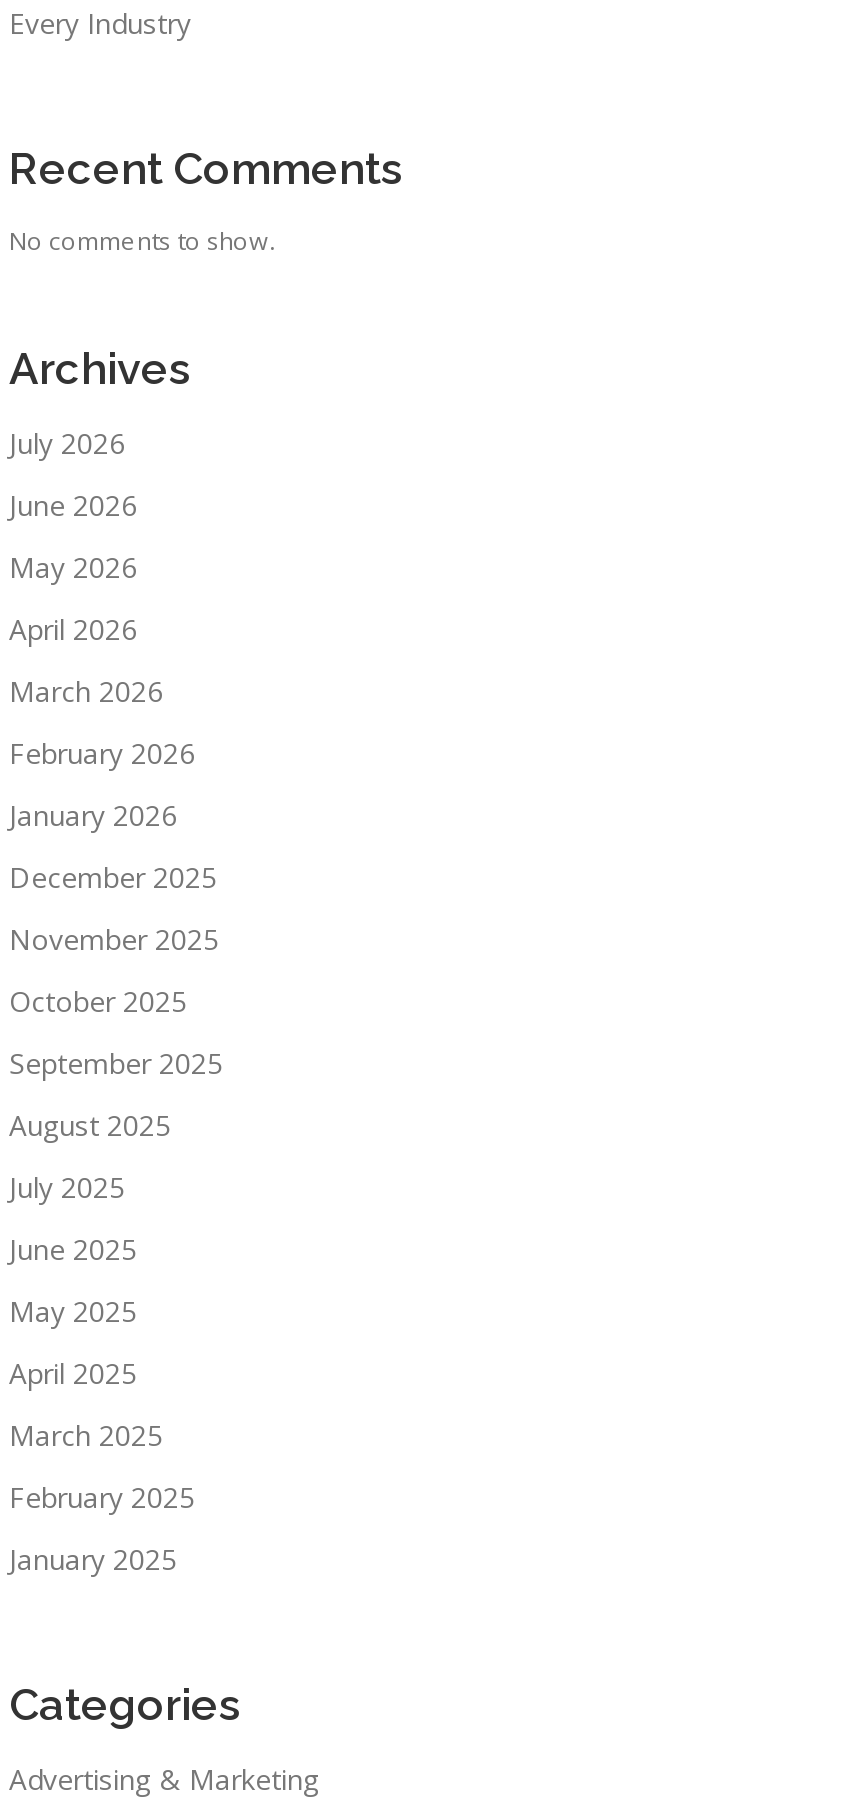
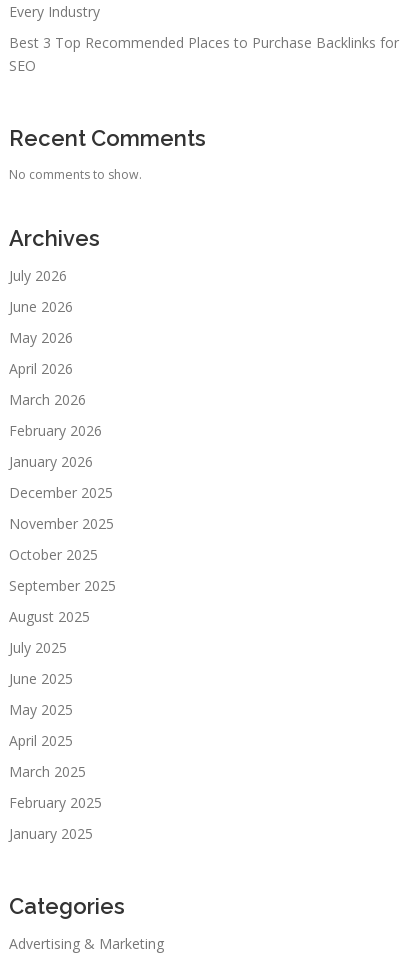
none -> [9,33,399,75] Best 3 Top Recommended Places to Purchase Backlinks for | SEO

